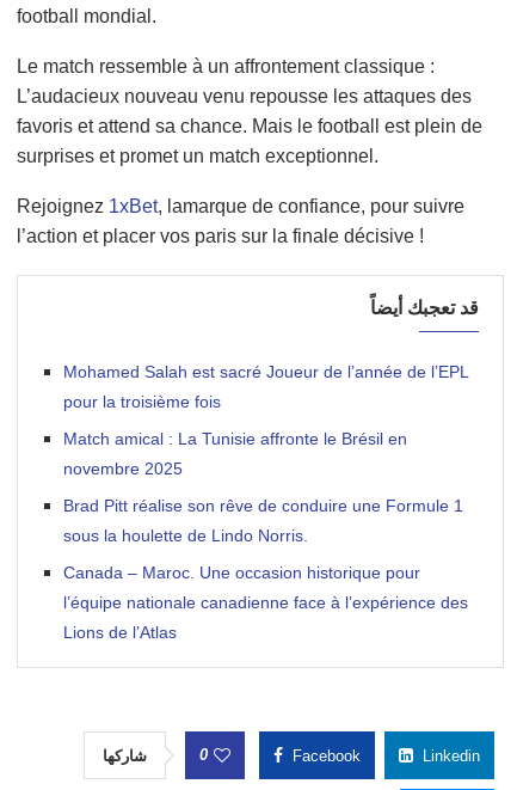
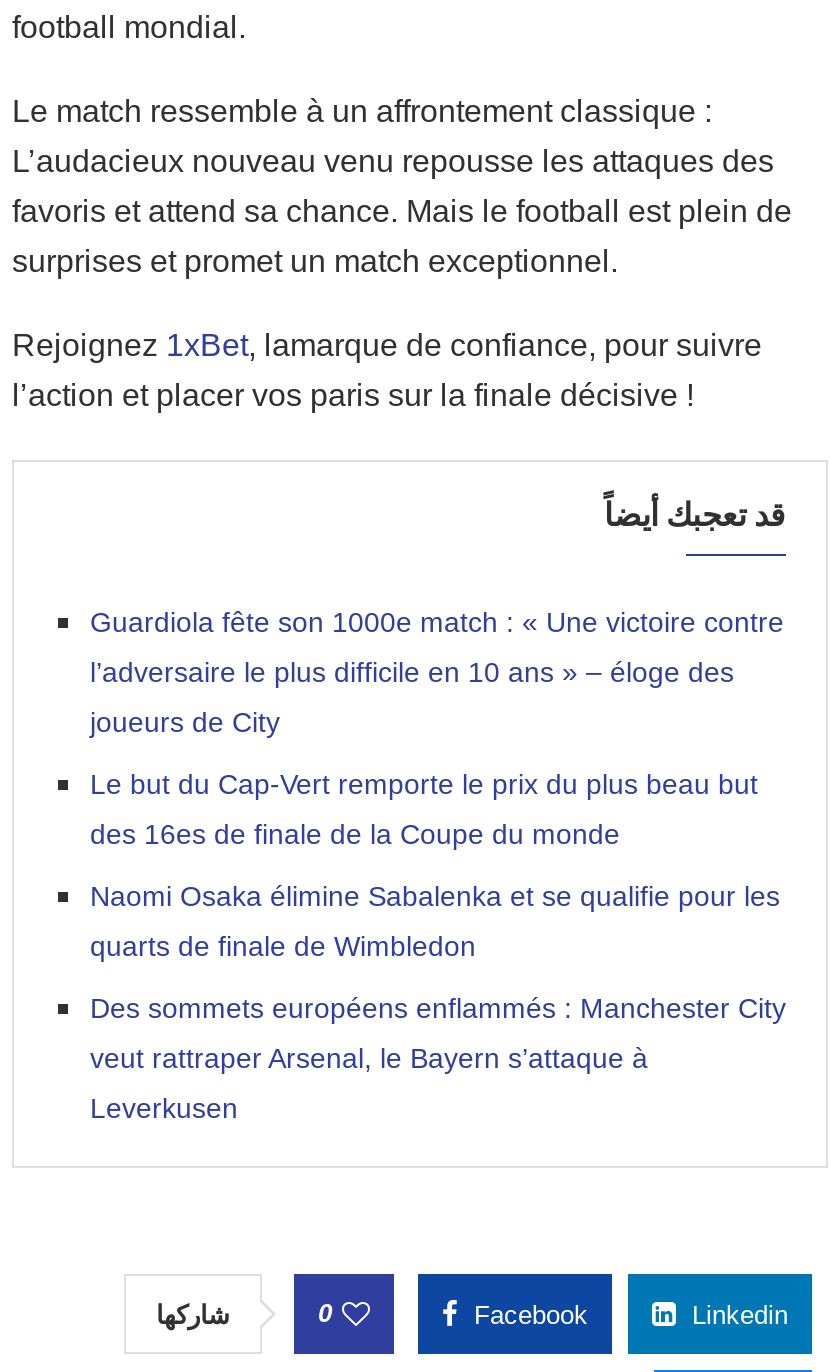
[63,362,468,642] Mohamed Salah est sacré Joueur de l’année de l’EPL | pour la troisième fois | Match amical : La Tunisie affronte le Brésil en | novembre 2025 | Brad Pitt réalise son rêve de conduire une Formule 1 | sous la houlette de Lindo Norris. | Canada – Maroc. Une occasion historique pour | l’équipe nationale canadienne face à l’expérience des | Lions de l’Atlas -> [90,606,786,1124] Guardiola fête son 1000e match : « Une victoire contre | l’adversaire le plus difficile en 10 ans » – éloge des | joueurs de City | Le but du Cap-Vert remporte le prix du plus beau but | des 16es de finale de la Coupe du monde | Naomi Osaka élimine Sabalenka et se qualifie pour les | quarts de finale de Wimbledon | Des sommets européens enflammés : Manchester City | veut rattraper Arsenal, le Bayern s’attaque à | Leverkusen

